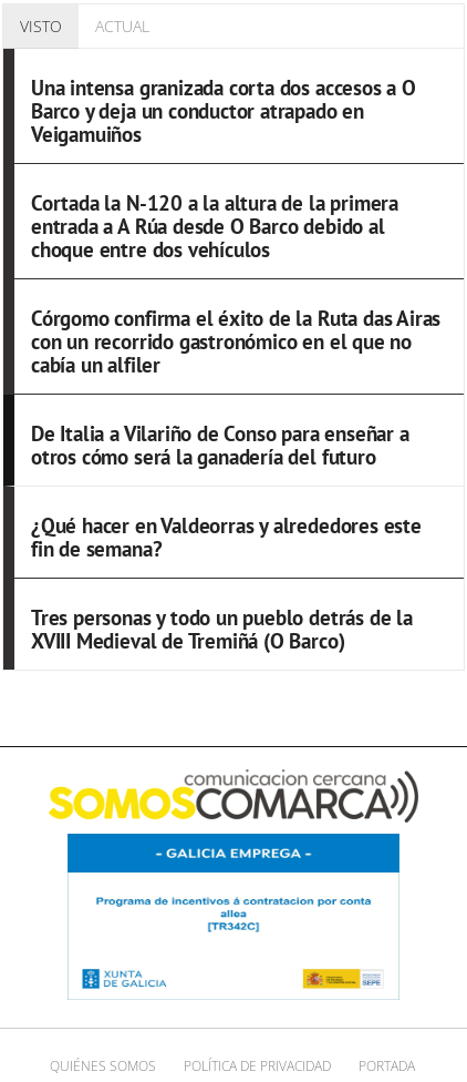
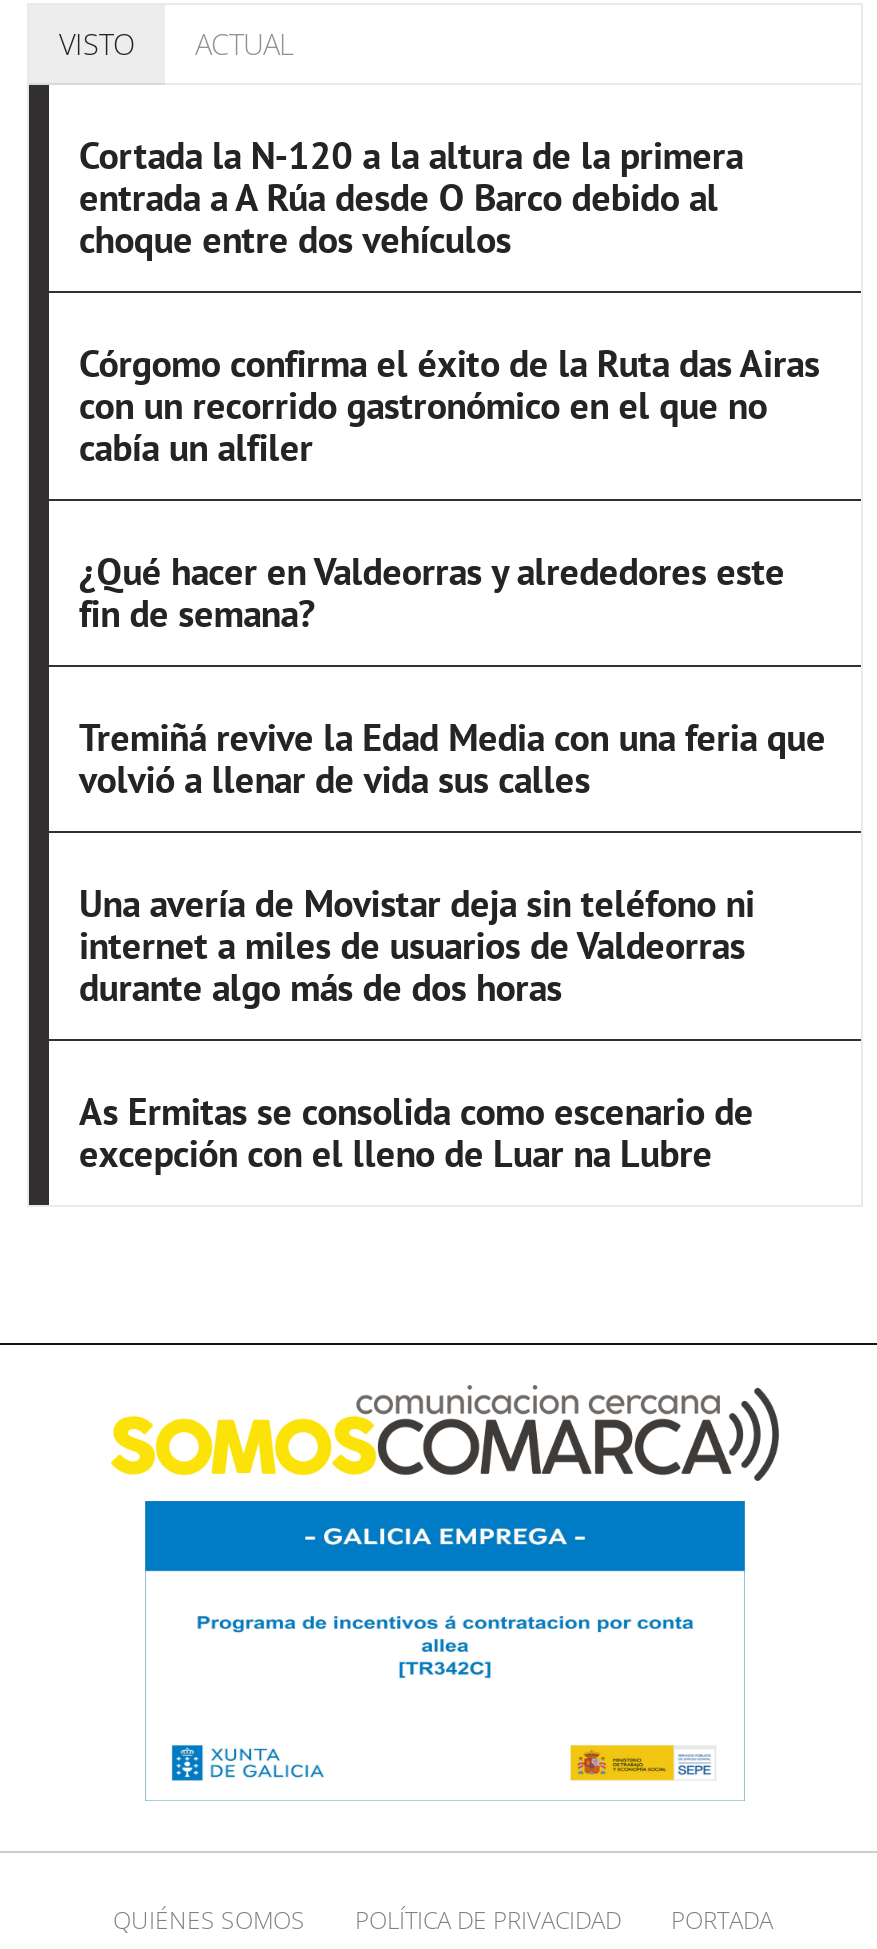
[31,74,416,148] Una intensa granizada corta dos accesos a O | Barco y deja un conductor atrapado en | Veigamuiños -> none
moved [31,190,441,378] -> [79,131,820,471]: Cortada la N-120 a la altura de la primera | entrada a A Rúa desde O Barco debido al | choque entre dos vehículos | Córgomo confirma el éxito de la Ruta das Airas | con un recorrido gastronómico en el que no | cabía un alfiler
[31,420,409,470] De Italia a Vilariño de Conso para enseñar a | otros cómo será la ganadería del futuro -> none
moved [31,512,421,562] -> [79,547,785,637]: ¿Qué hacer en Valdeorras y alrededores este | fin de semana?
[31,604,413,654] Tres personas y todo un pueblo detrás de la | XVIII Medieval de Tremiñá (O Barco) -> [79,713,826,1177] Tremiñá revive la Edad Media con una feria que | volvió a llenar de vida sus calles | Una avería de Movistar deja sin teléfono ni | internet a miles de usuarios de Valdeorras | durante algo más de dos horas | As Ermitas se consolida como escenario de | excepción con el lleno de Luar na Lubre

